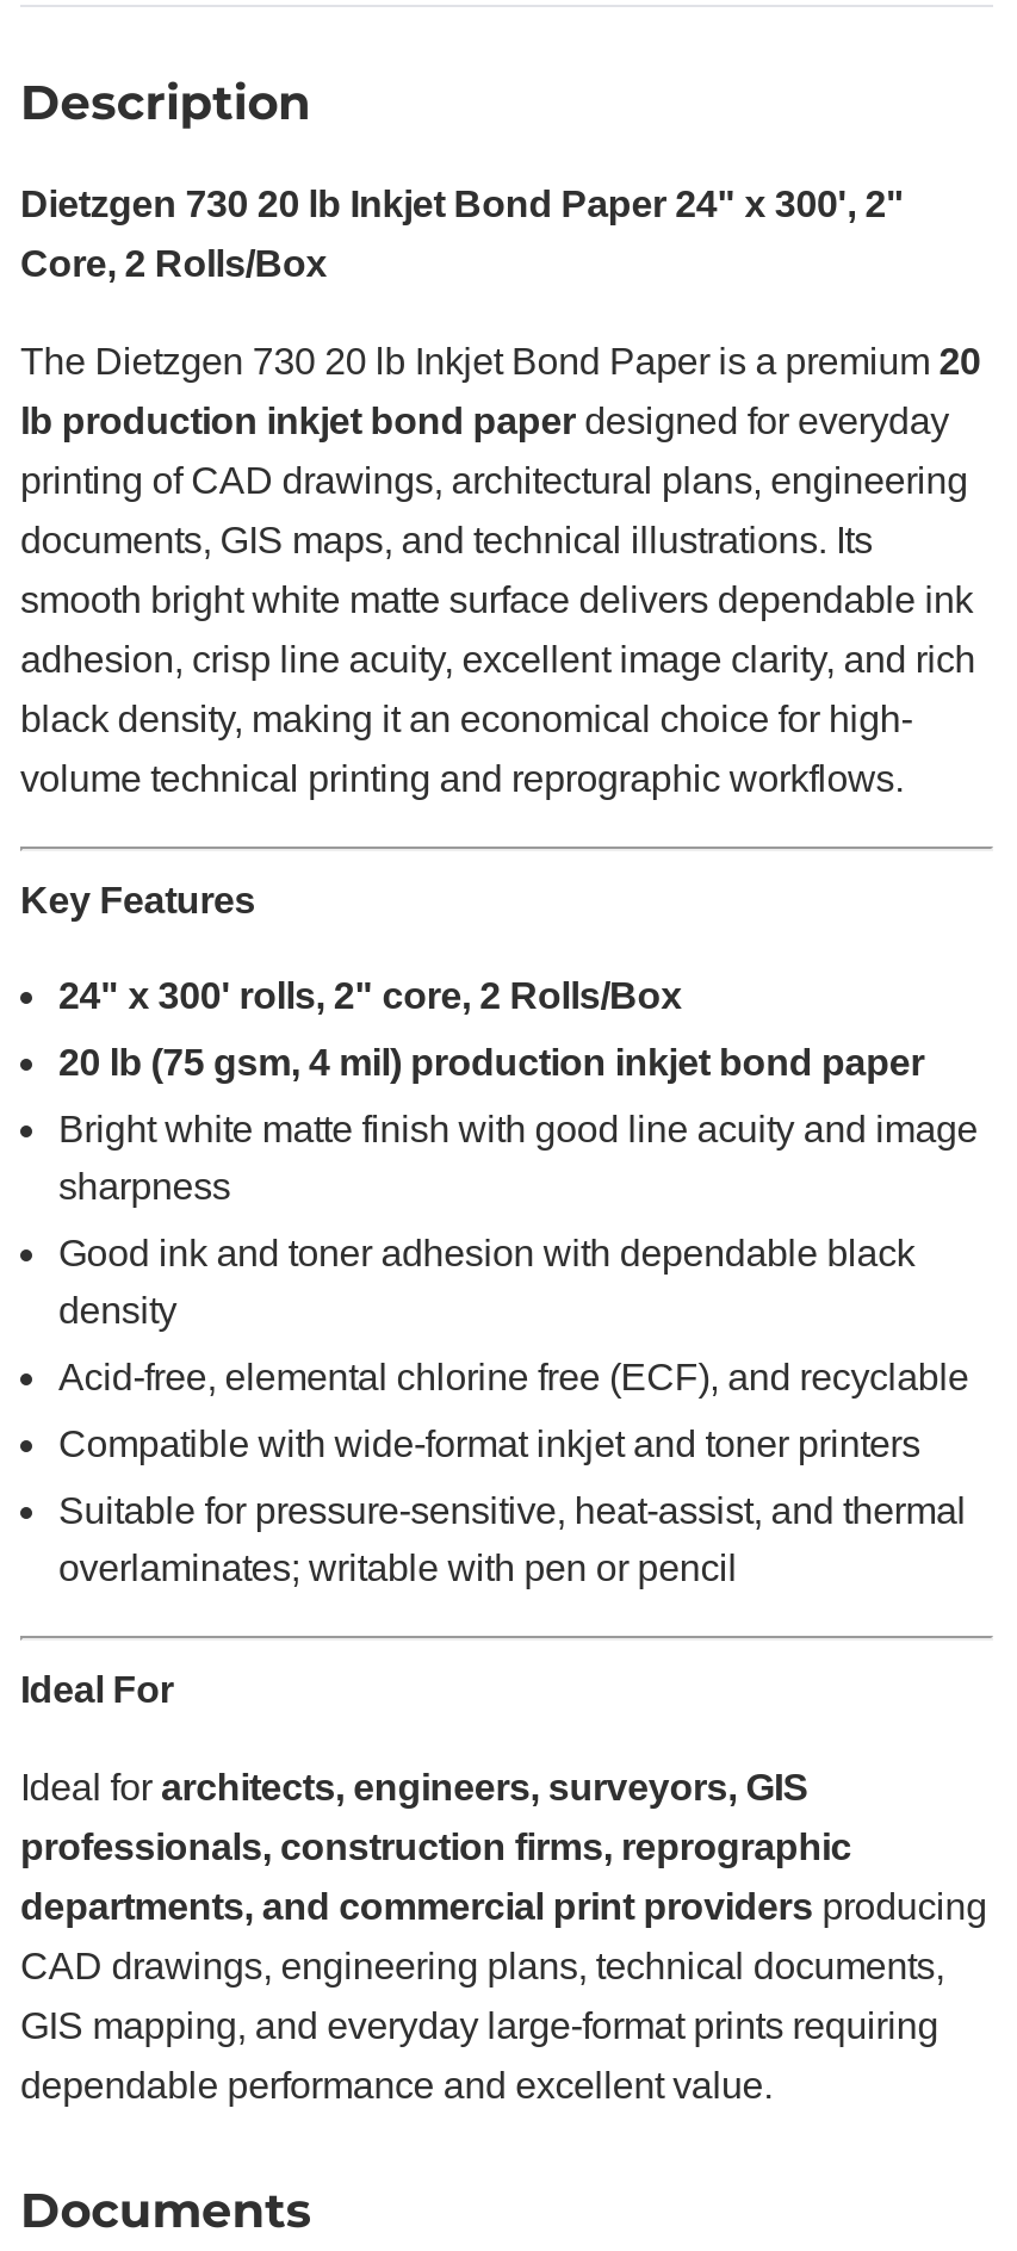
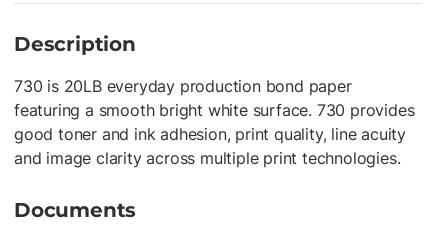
[20,183,987,2105] Dietzgen 730 20 lb Inkjet Bond Paper 24" x 300', 2" | Core, 2 Rolls/Box | The Dietzgen 730 20 lb Inkjet Bond Paper is a premium 20 | lb production inkjet bond paper designed for everyday | printing of CAD drawings, architectural plans, engineering | documents, GIS maps, and technical illustrations. Its | smooth bright white matte surface delivers dependable ink | adhesion, crisp line acuity, excellent image clarity, and rich | black density, making it an economical choice for high- | volume technical printing and reprographic workflows. | Key Features | 24" x 300' rolls, 2" core, 2 Rolls/Box | 20 lb (75 gsm, 4 mil) production inkjet bond paper | Bright white matte finish with good line acuity and image | sharpness | Good ink and toner adhesion with dependable black | density | Acid-free, elemental chlorine free (ECF), and recyclable | Compatible with wide-format inkjet and toner printers | Suitable for pressure-sensitive, heat-assist, and thermal | overlaminates; writable with pen or pencil | Ideal For | Ideal for architects, engineers, surveyors, GIS | professionals, construction firms, reprographic | departments, and commercial print providers producing | CAD drawings, engineering plans, technical documents, | GIS mapping, and everyday large-format prints requiring | dependable performance and excellent value. -> [14,76,414,168] 730 is 20LB everyday production bond paper | featuring a smooth bright white surface. 730 provides | good toner and ink adhesion, print quality, line acuity | and image clarity across multiple print technologies.

